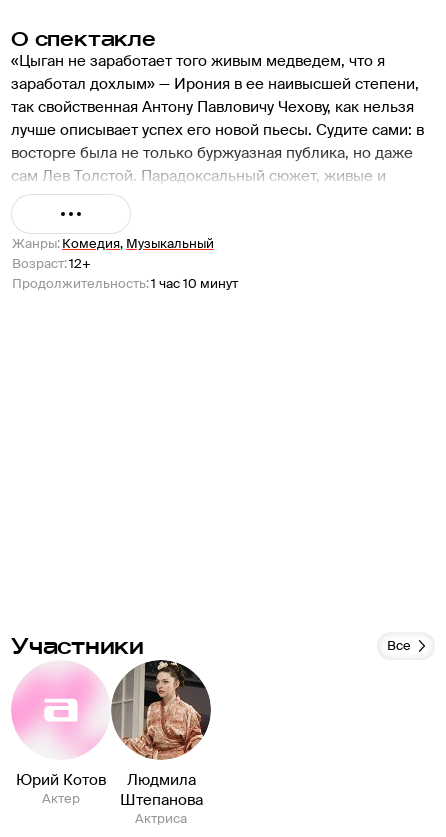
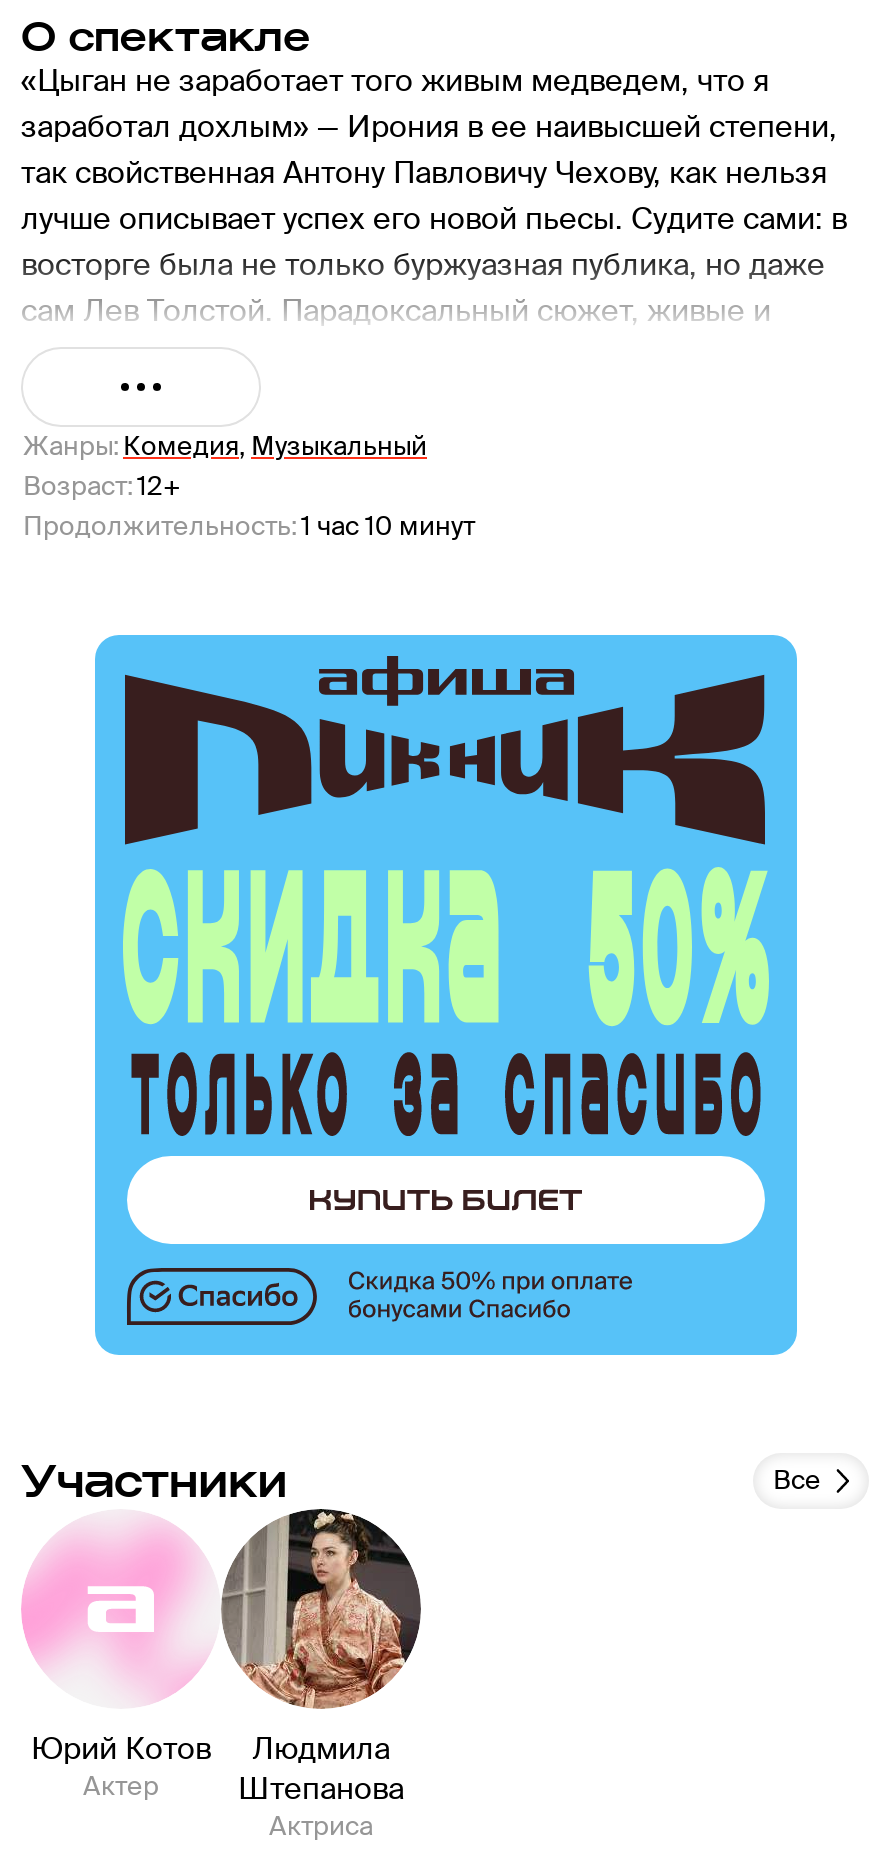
none -> [93,633,799,1357] [image]

